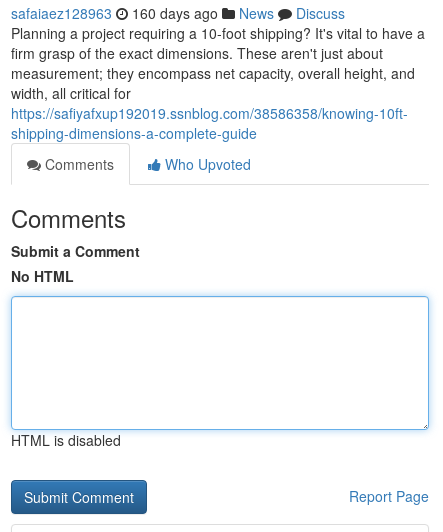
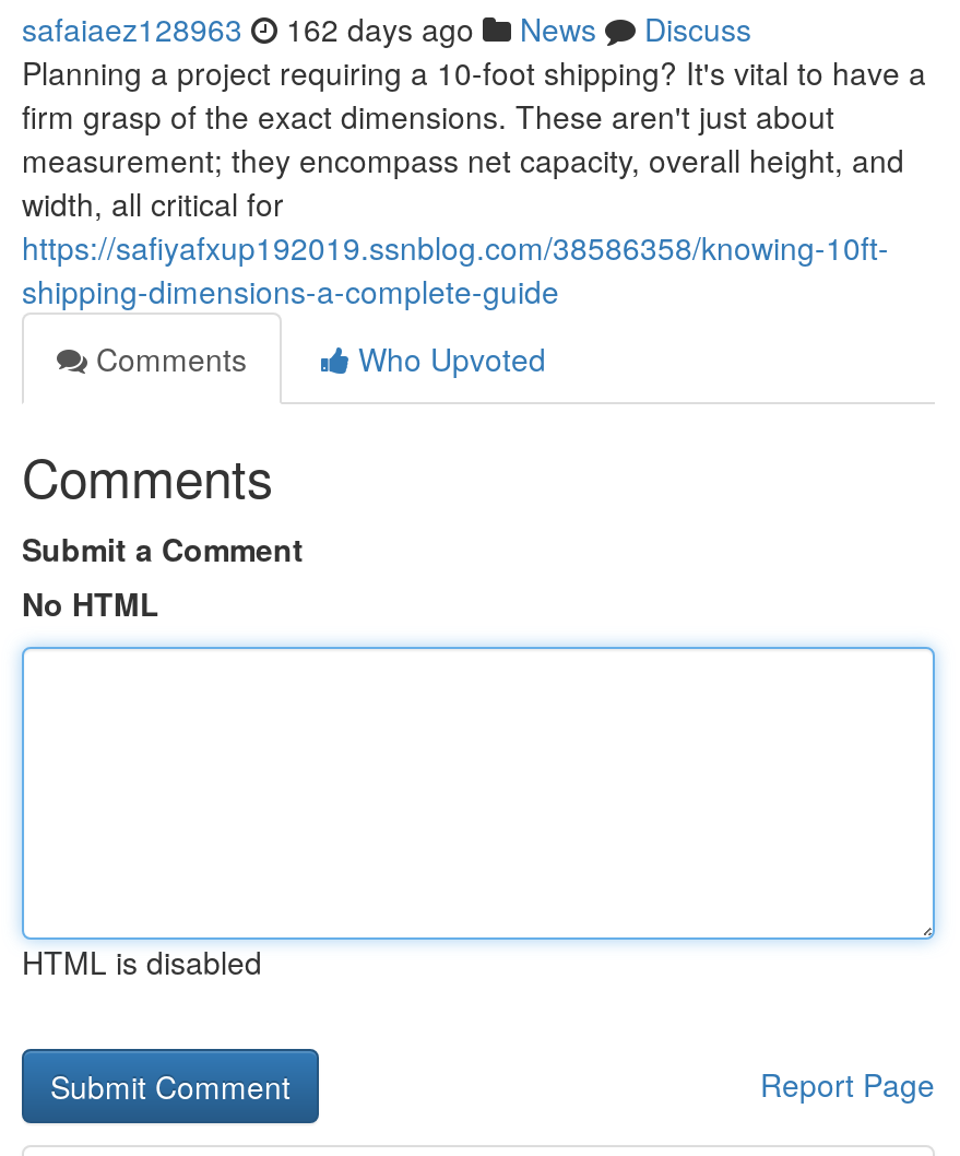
[11,3,345,23] safaiaez128963 160 days ago News Discuss -> [22,7,751,50] safaiaez128963 162 days ago News Discuss

